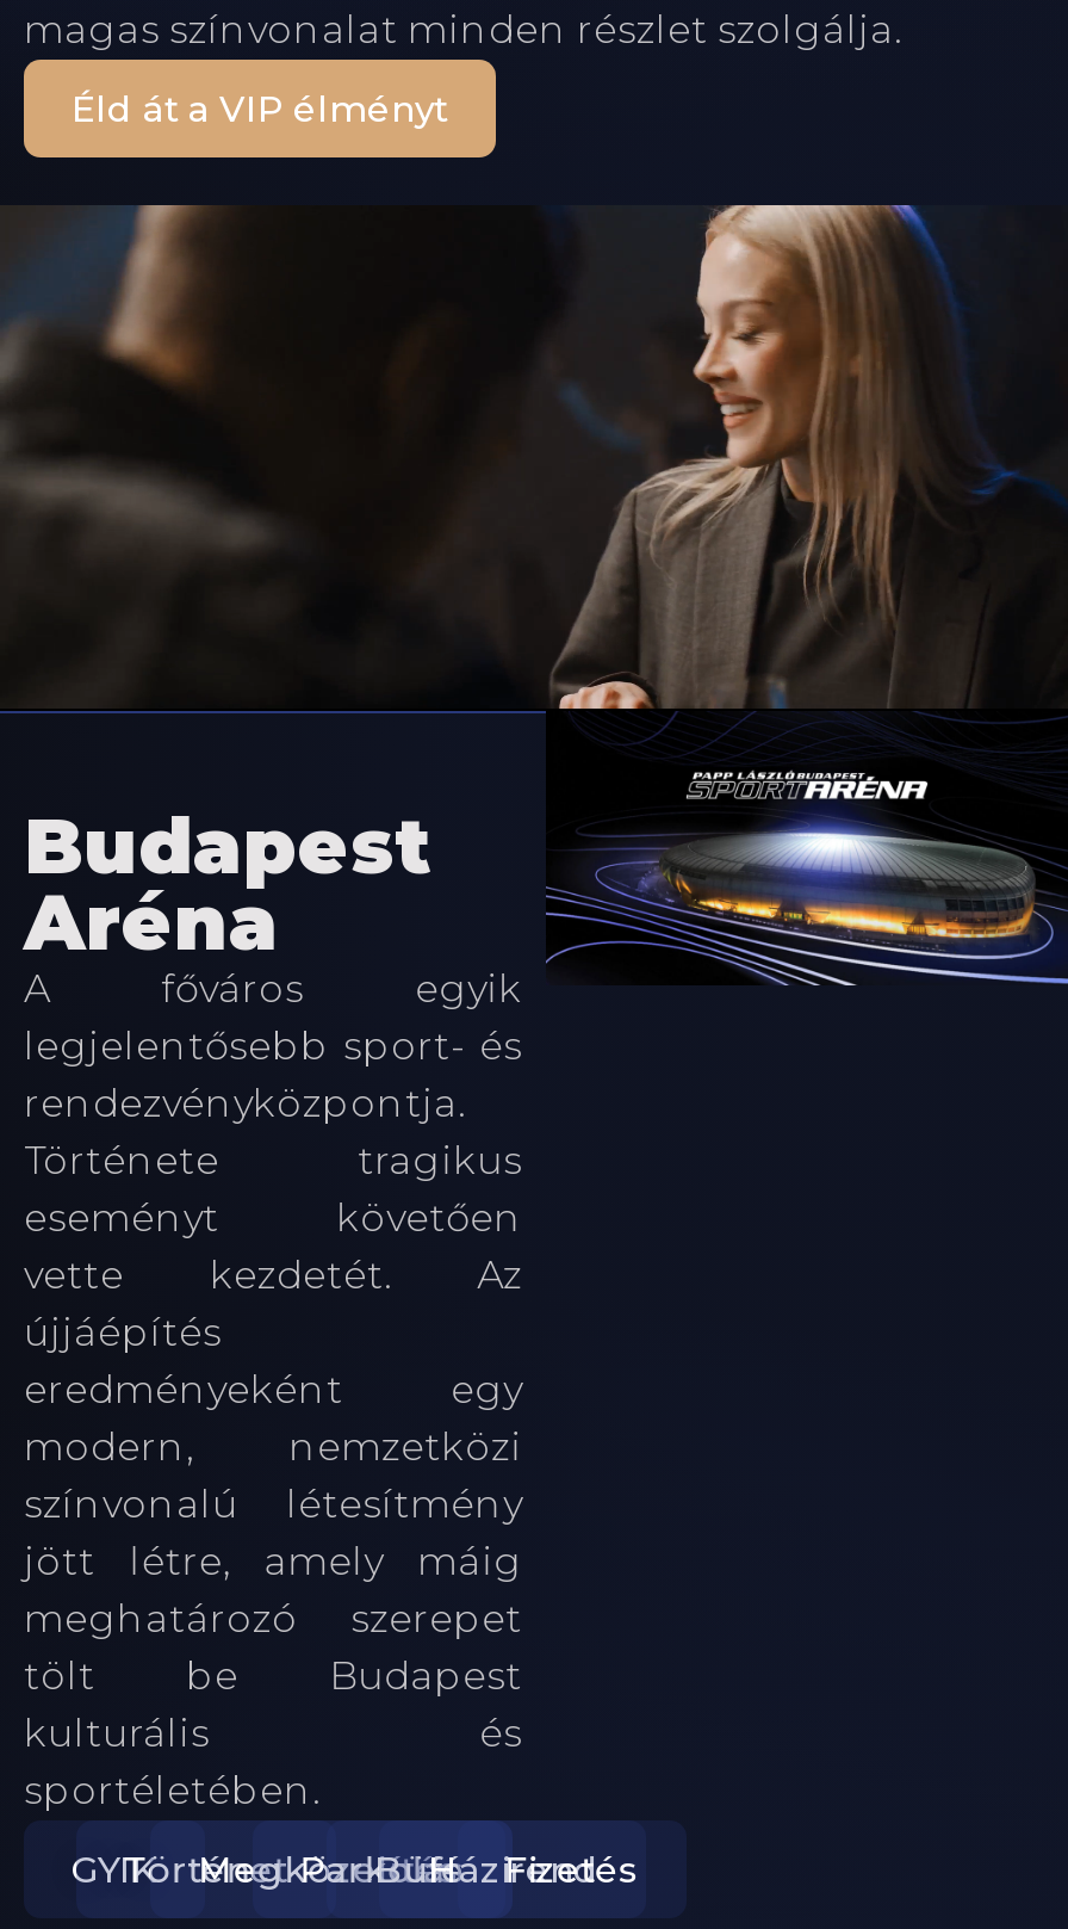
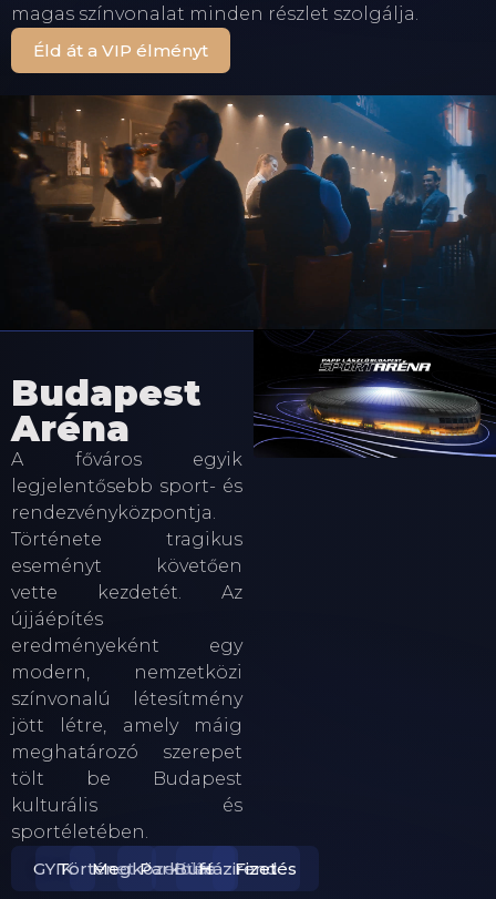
[7,203,1061,711] [image] -> [3,94,493,329] [image]

